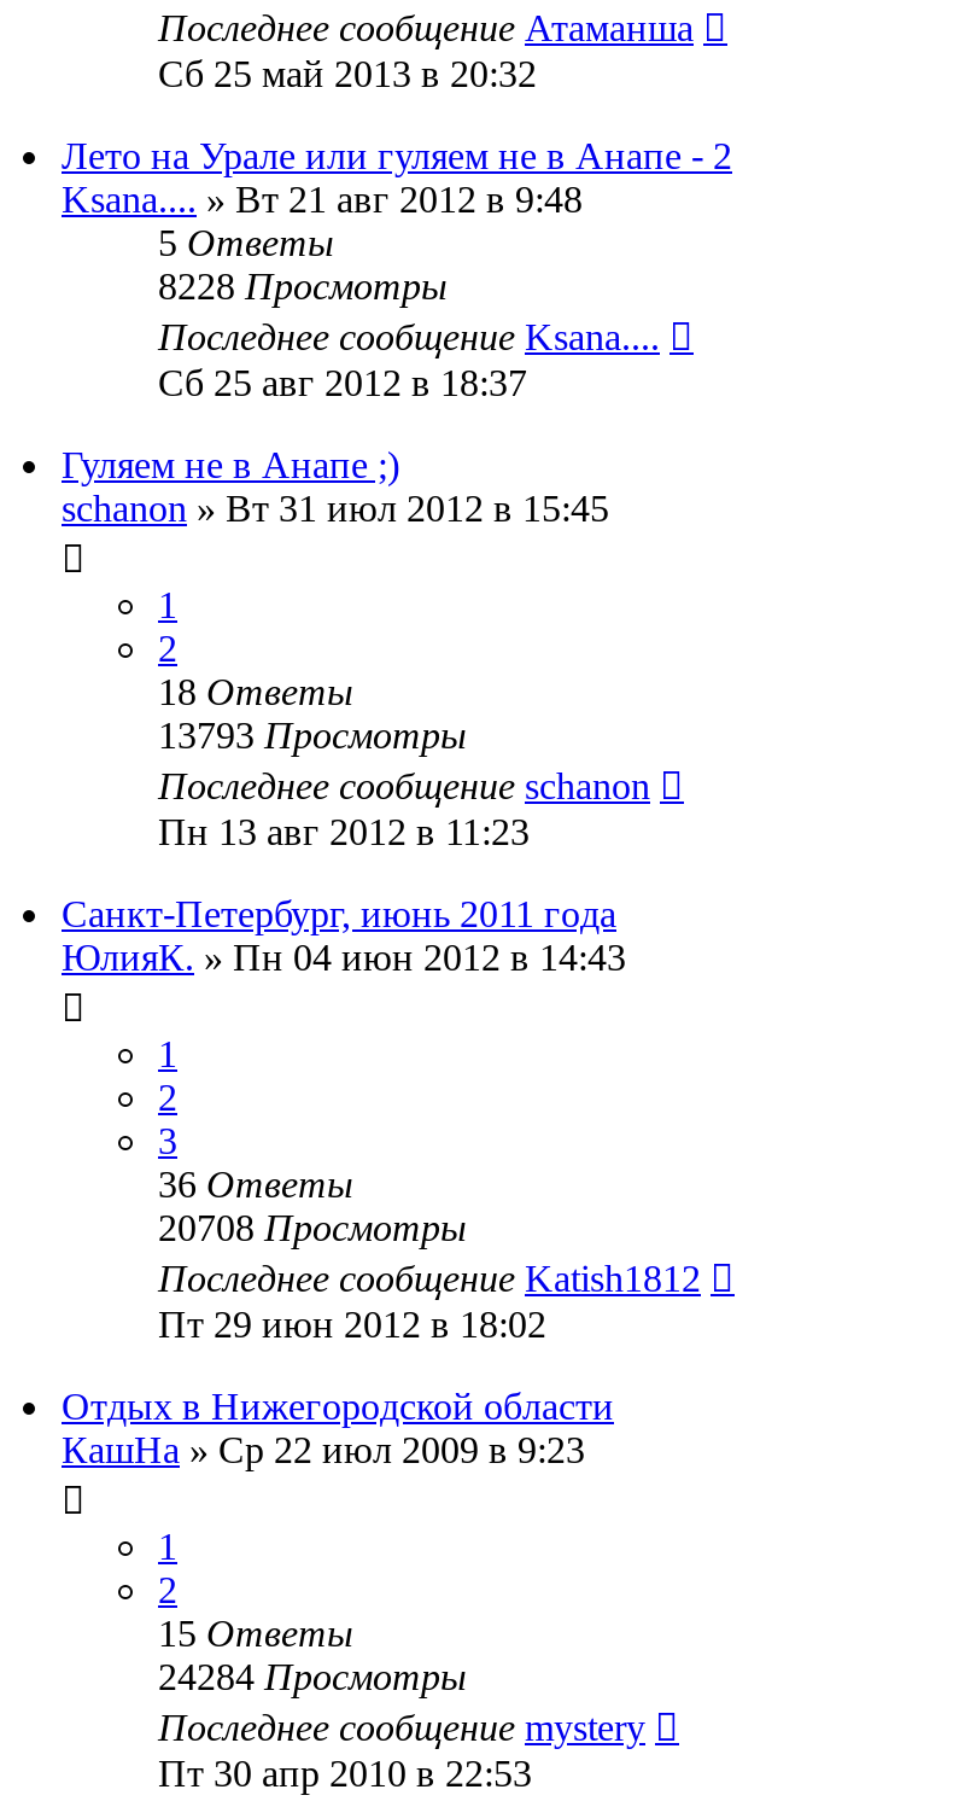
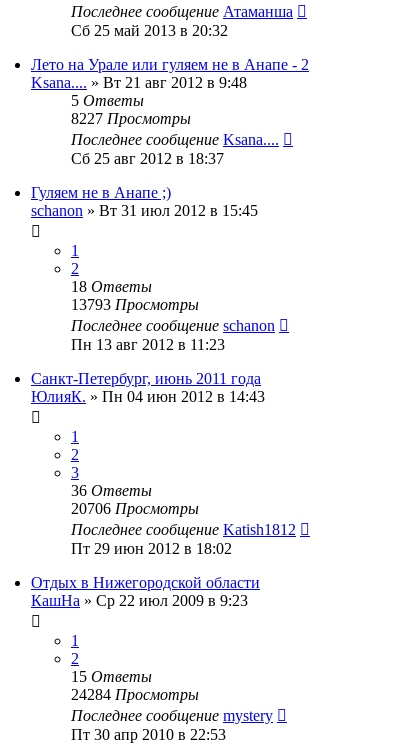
[158,265,448,306] 8228 Просмотры -> [71,110,191,127] 8227 Просмотры
[158,1207,467,1248] 20708 Просмотры -> [71,500,199,517] 20706 Просмотры

